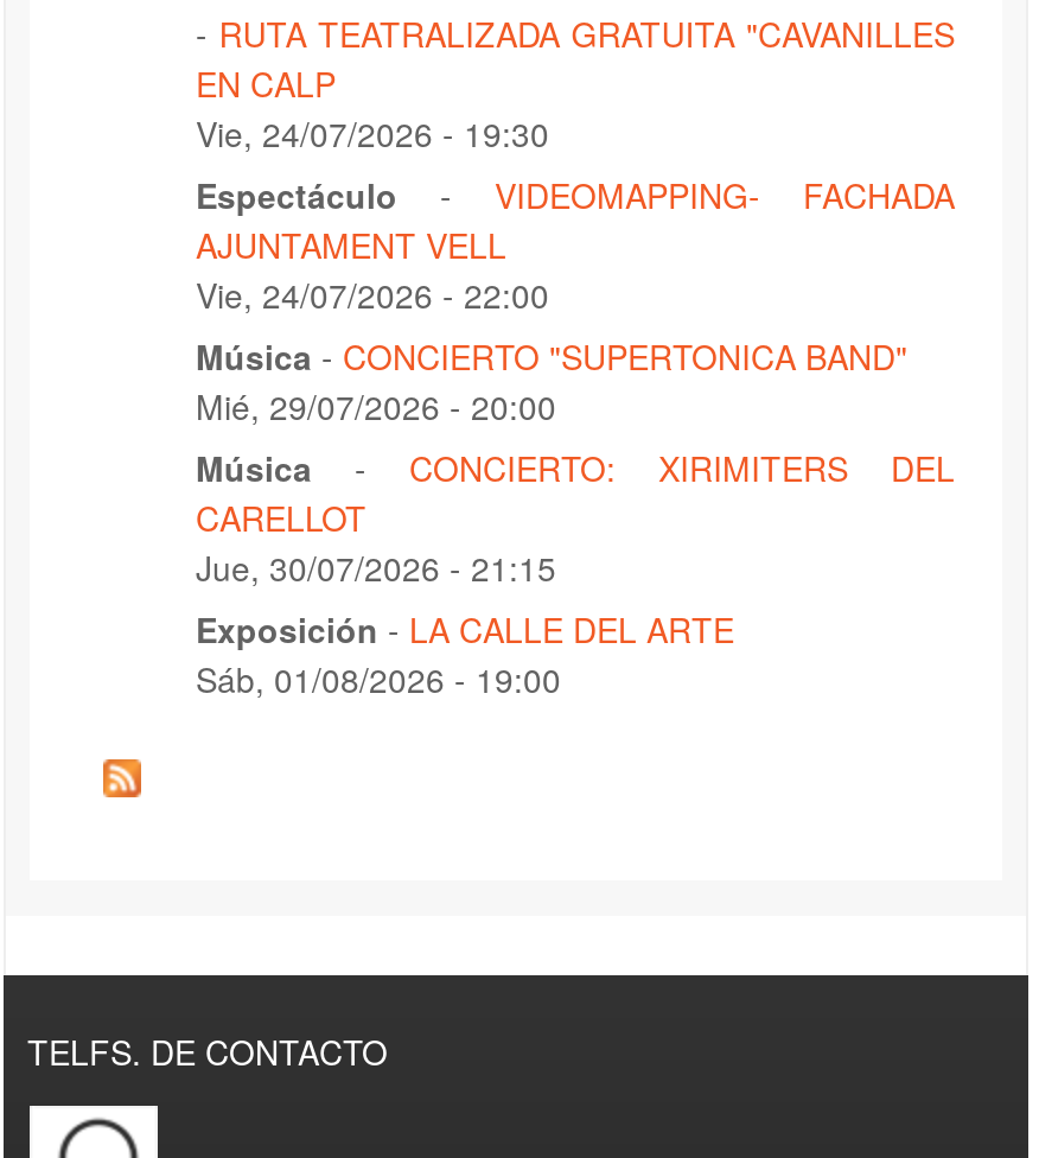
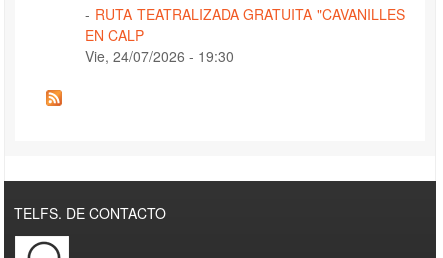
[196,170,955,701] Espectáculo | - VIDEOMAPPING- FACHADA | AJUNTAMENT VELL | Vie, 24/07/2026 - 22:00 | Música - CONCIERTO "SUPERTONICA BAND" | Mié, 29/07/2026 - 20:00 | Música | - CONCIERTO: XIRIMITERS DEL | CARELLOT | Jue, 30/07/2026 - 21:15 | Exposición - LA CALLE DEL ARTE | Sáb, 01/08/2026 - 19:00 -> none

